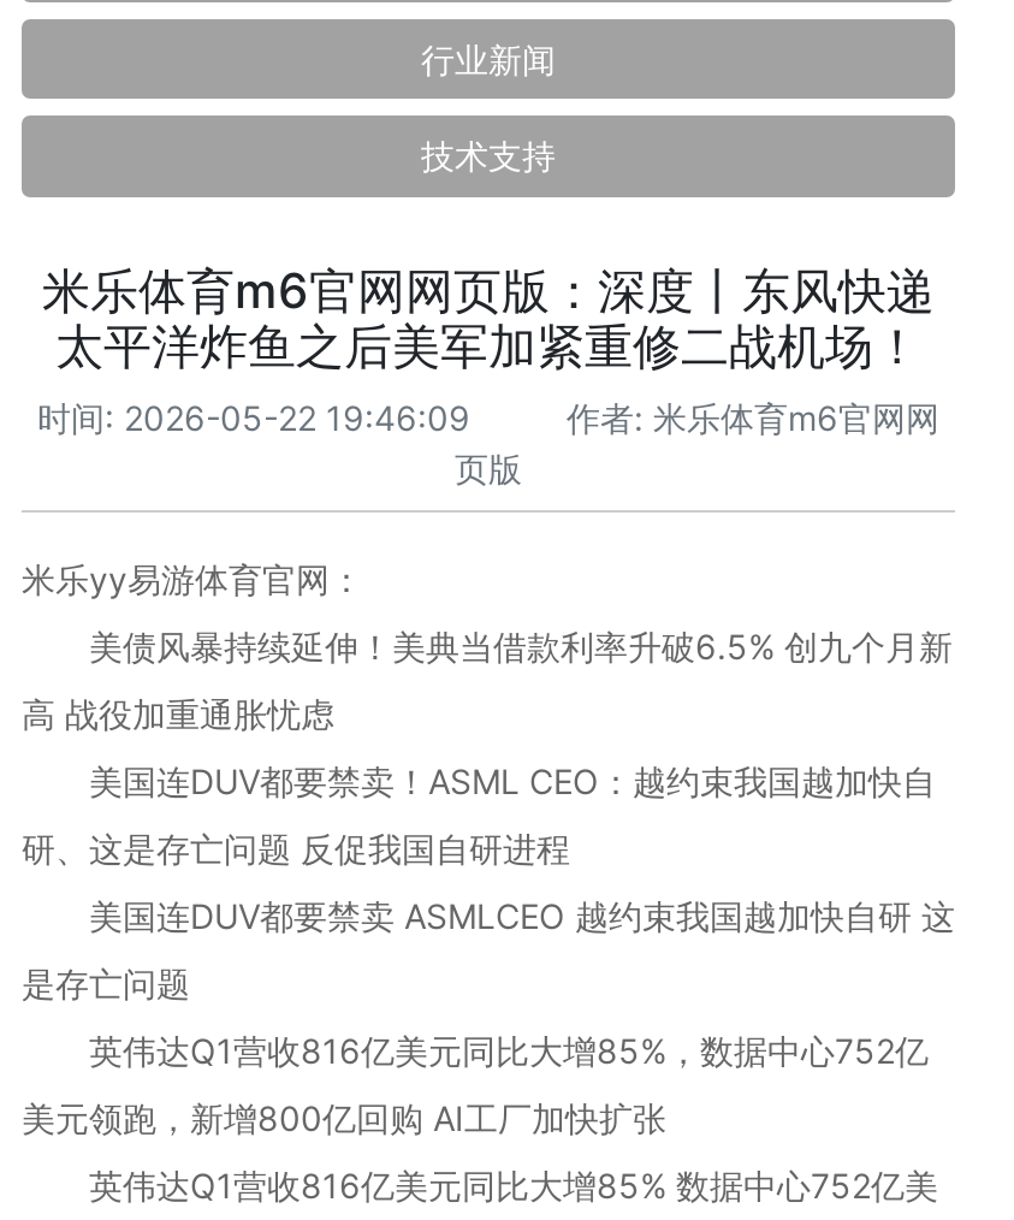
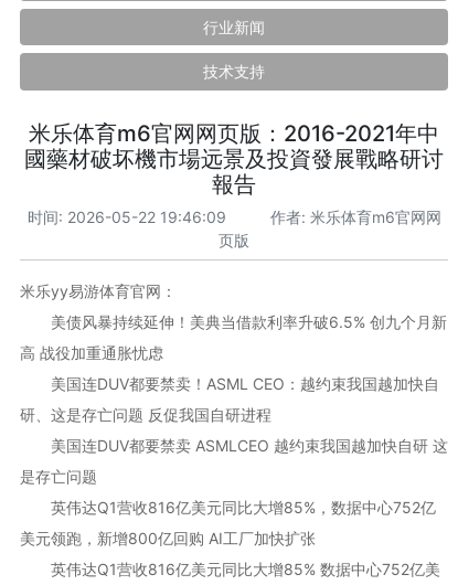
[42,261,935,374] 米乐体育m6官网网页版：深度丨东风快递 | 太平洋炸鱼之后美军加紧重修二战机场！ -> [24,120,444,197] 米乐体育m6官网网页版：2016-2021年中 | 國藥材破坏機市場远景及投資發展戰略研讨 | 報告

